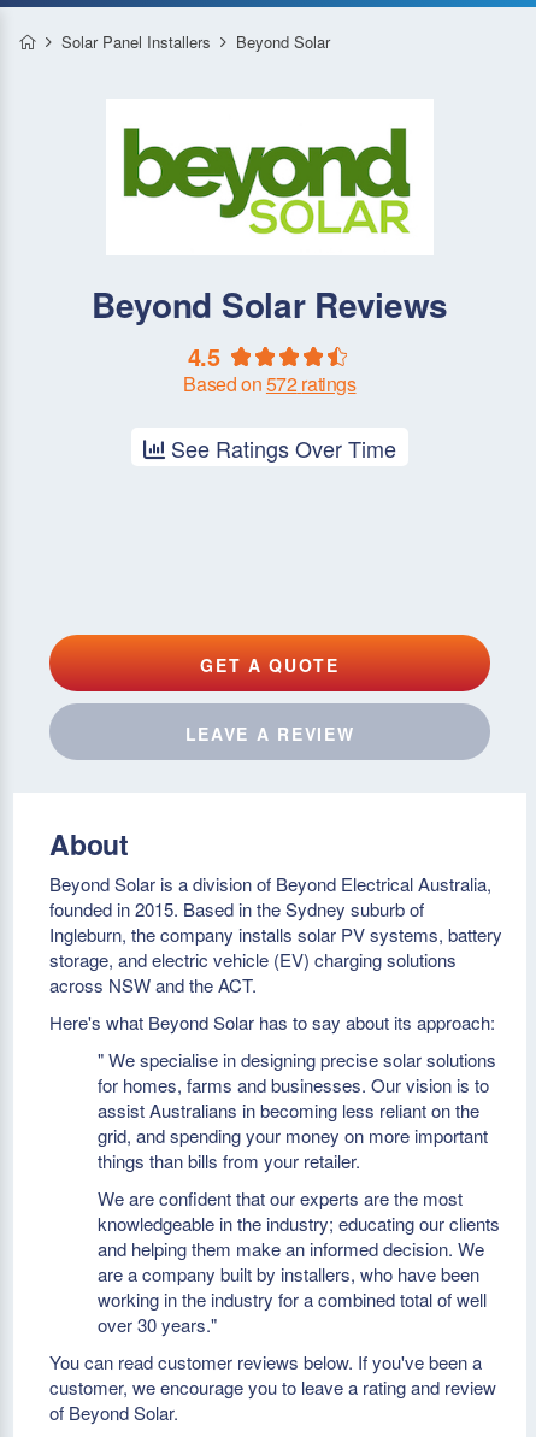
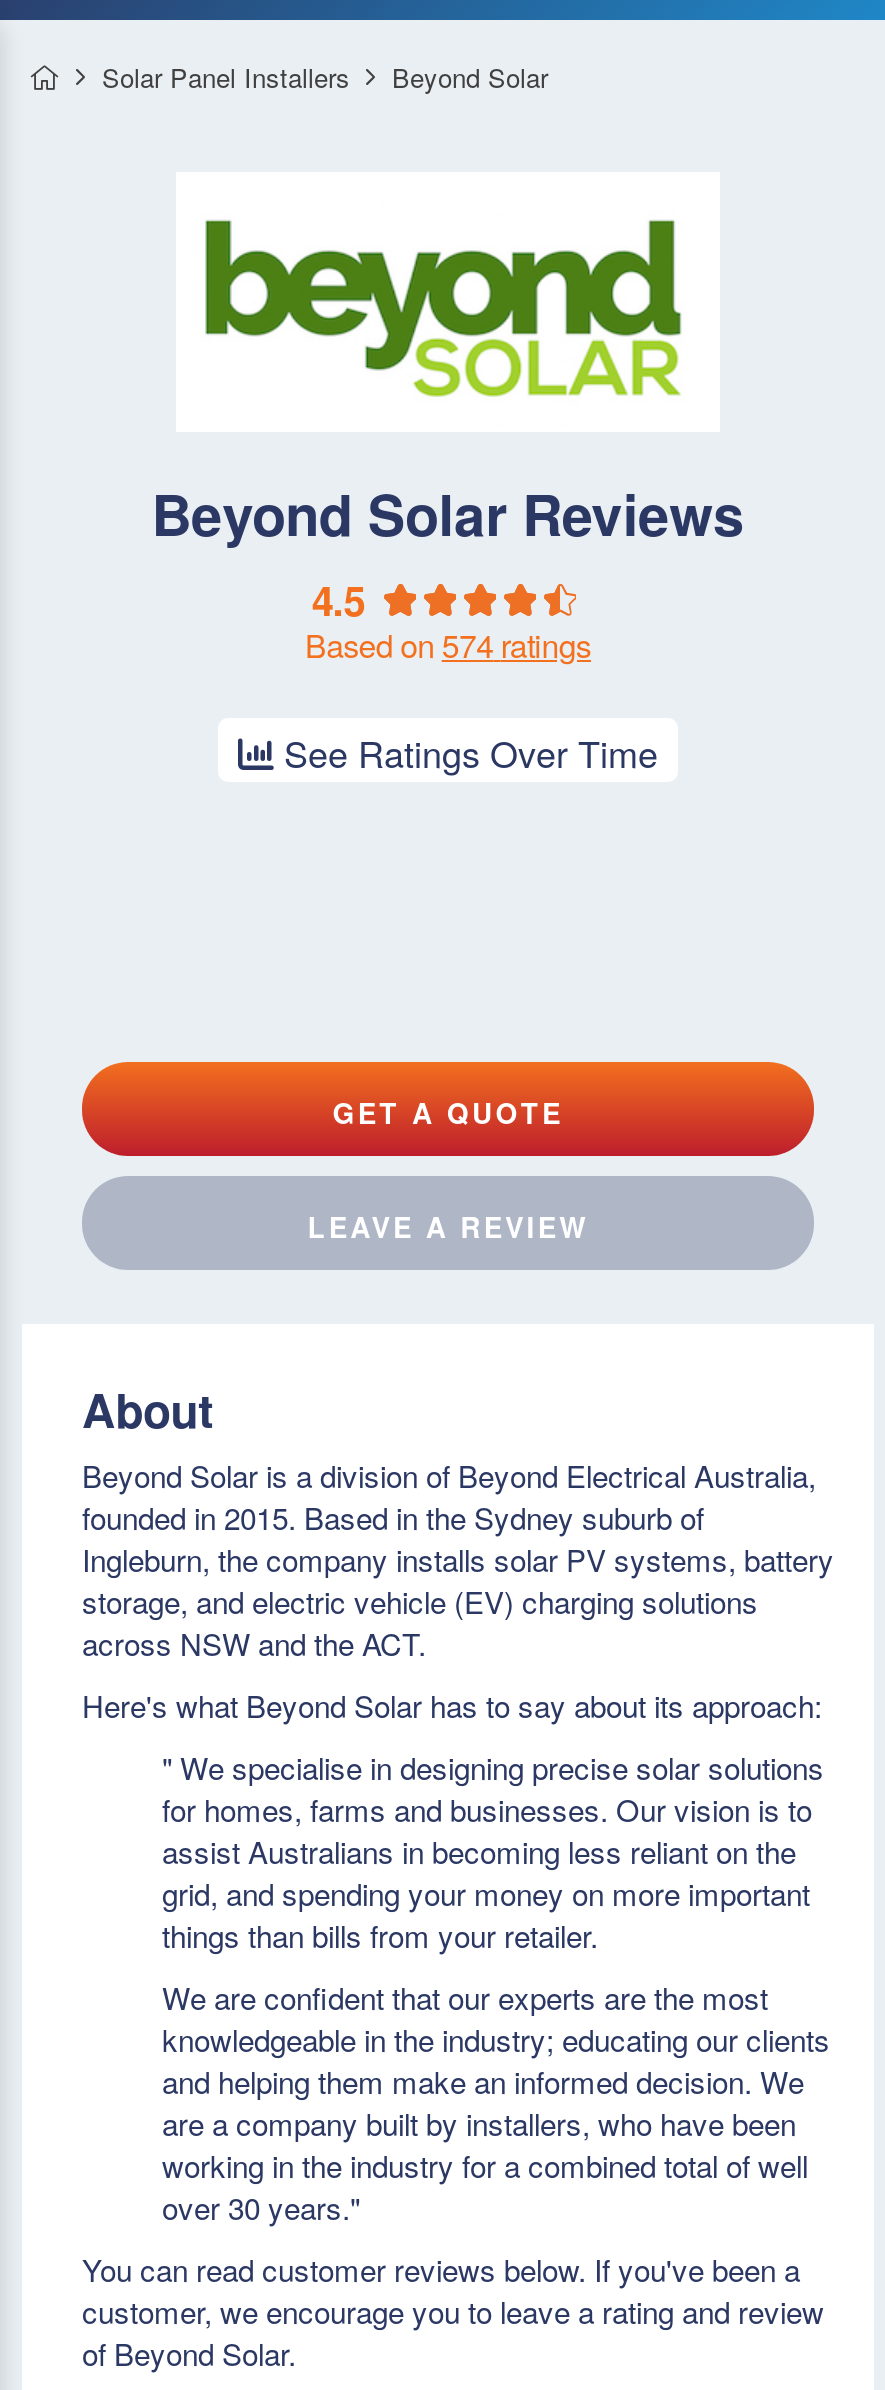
[184,370,356,397] Based on 572 ratings -> [305,622,591,668] Based on 574 ratings

